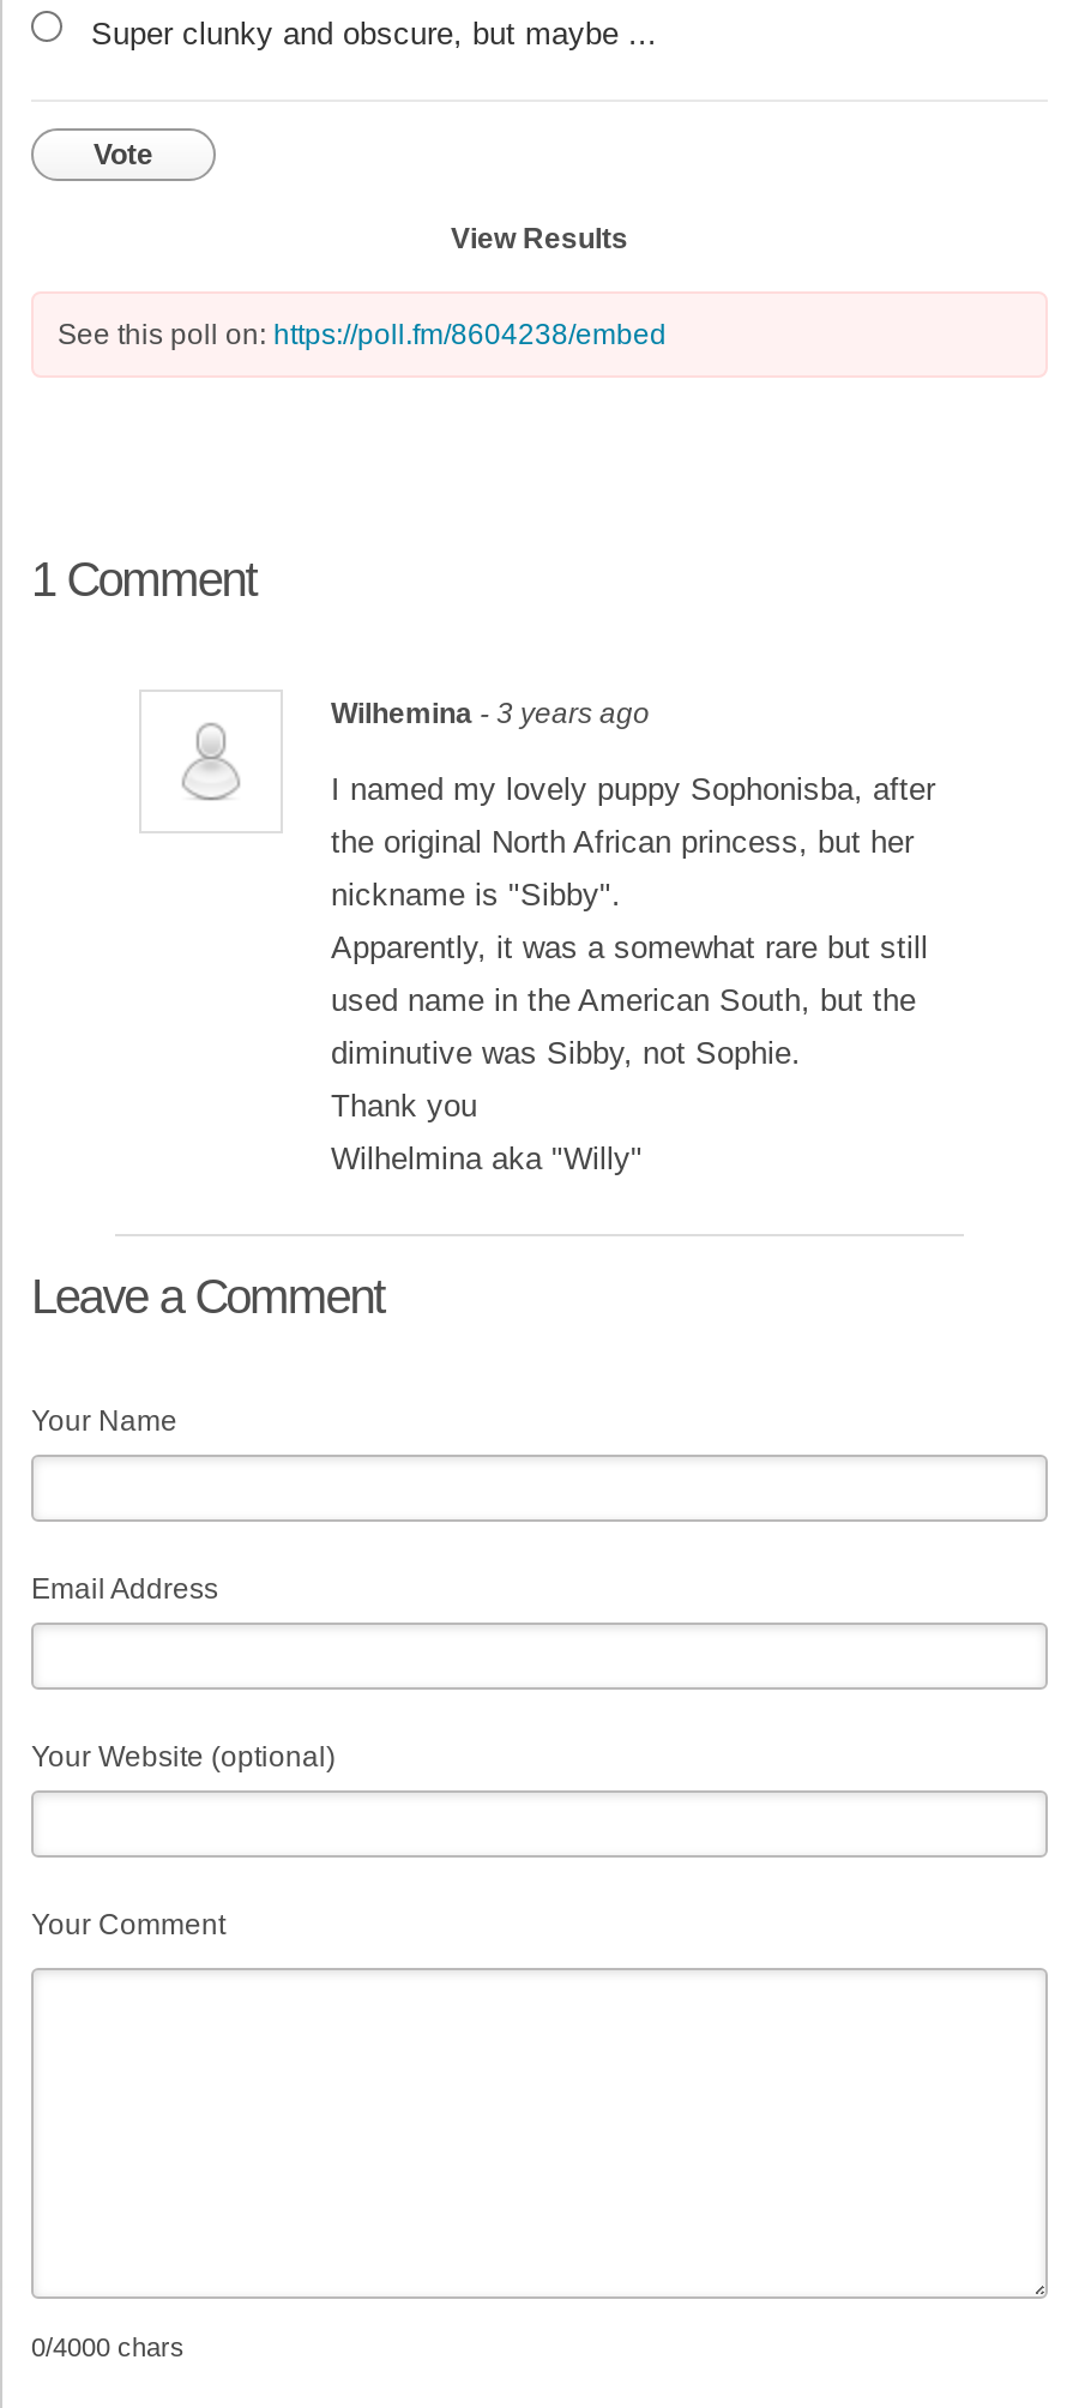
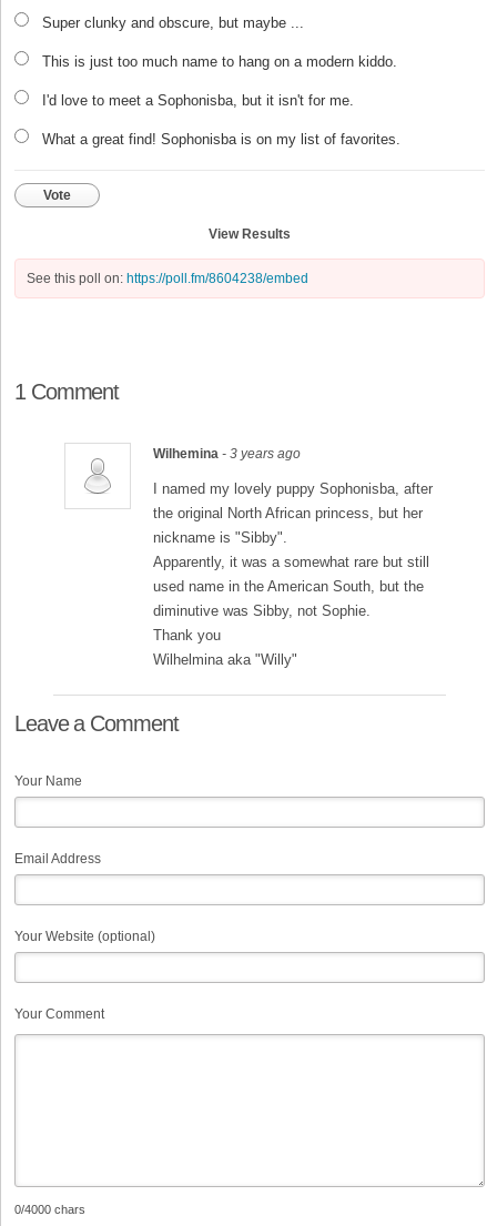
none -> [42,53,400,148] This is just too much name to hang on a modern kiddo. | I'd love to meet a Sophonisba, but it isn't for me. | What a great find! Sophonisba is on my list of favorites.

